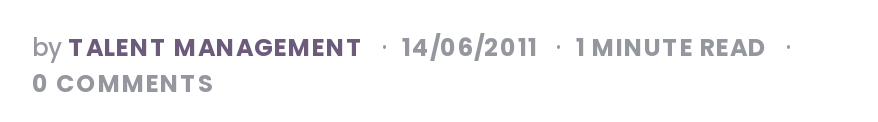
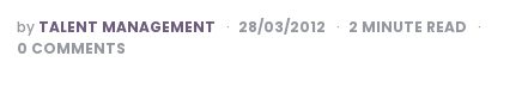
[402,30,538,64] 14/06/2011 -> [238,17,326,37] 28/03/2012
[576,30,768,64] 1 MINUTE READ -> [348,17,467,37] 2 MINUTE READ

